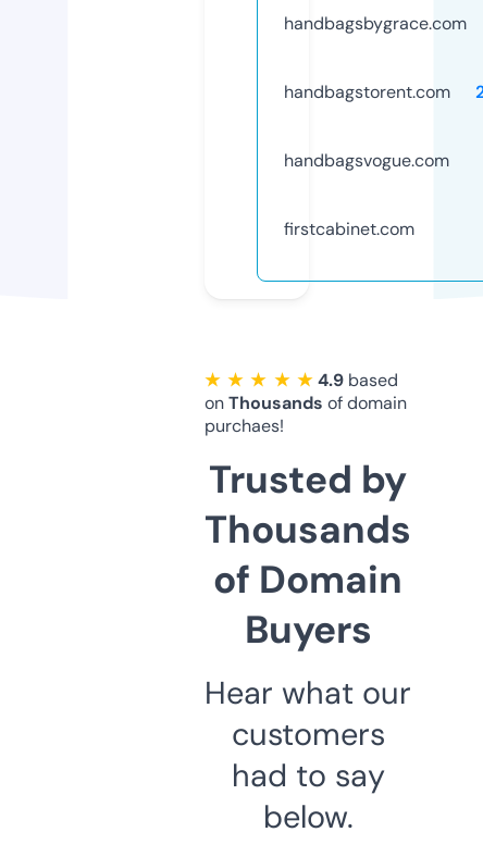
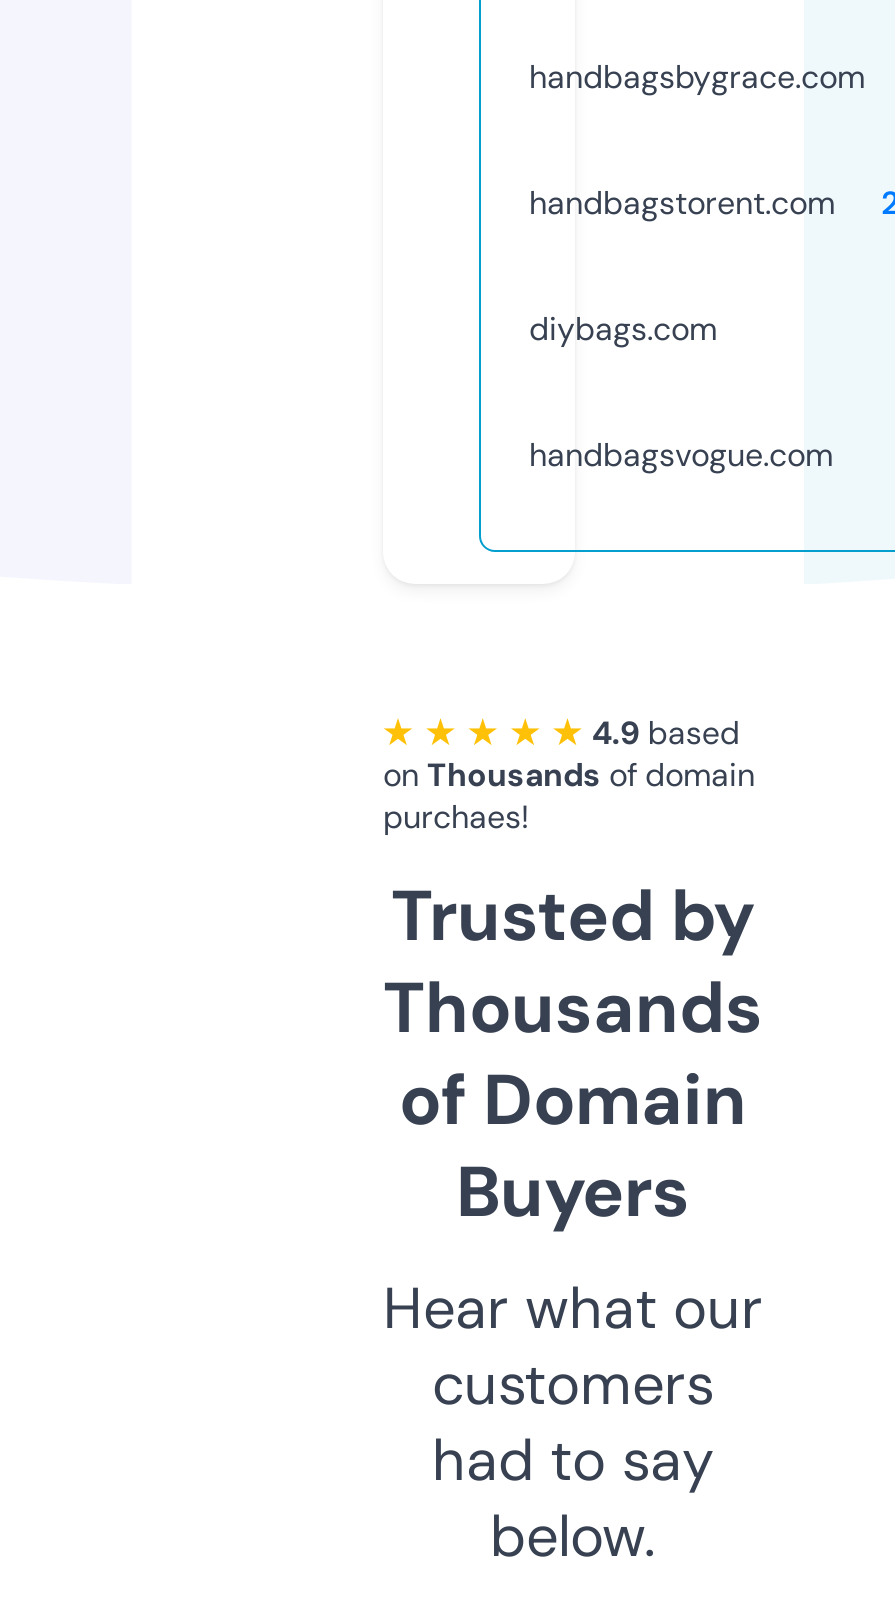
none -> [529,308,717,350] diybags.com
moved [284,149,449,172] -> [529,434,833,476]: handbagsvogue.com
[284,217,414,240] firstcabinet.com -> none

